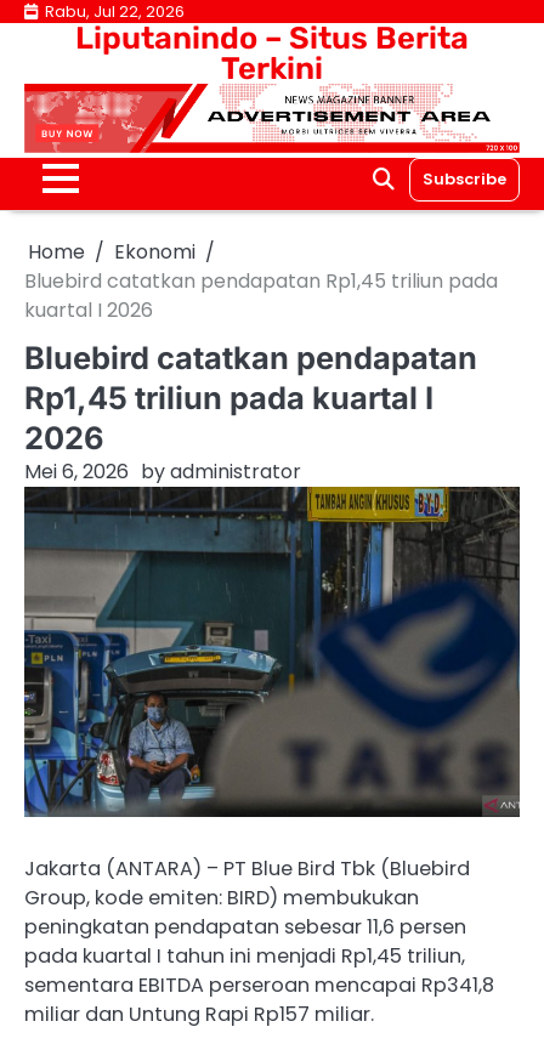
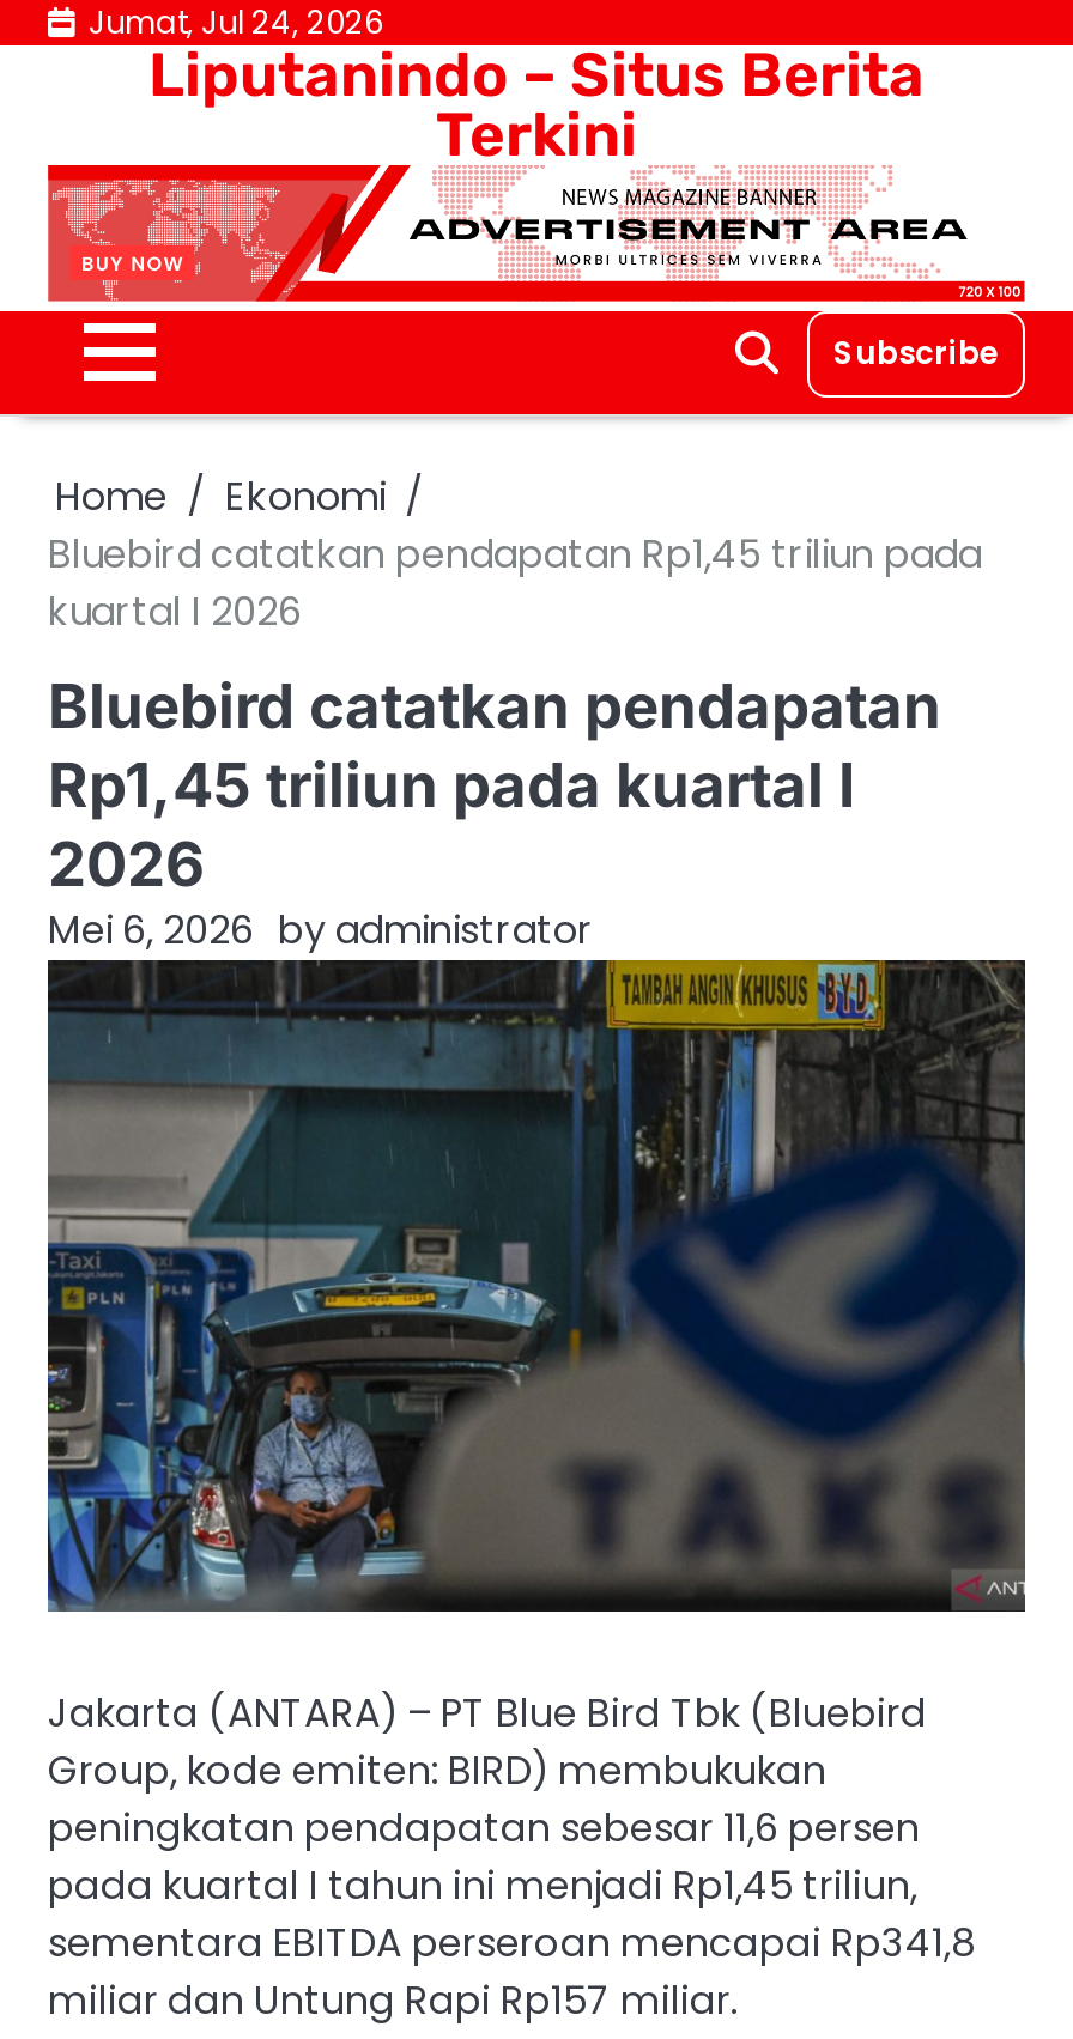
[45,0,185,23] Rabu, Jul 22, 2026 -> [89,0,383,45] Jumat, Jul 24, 2026

